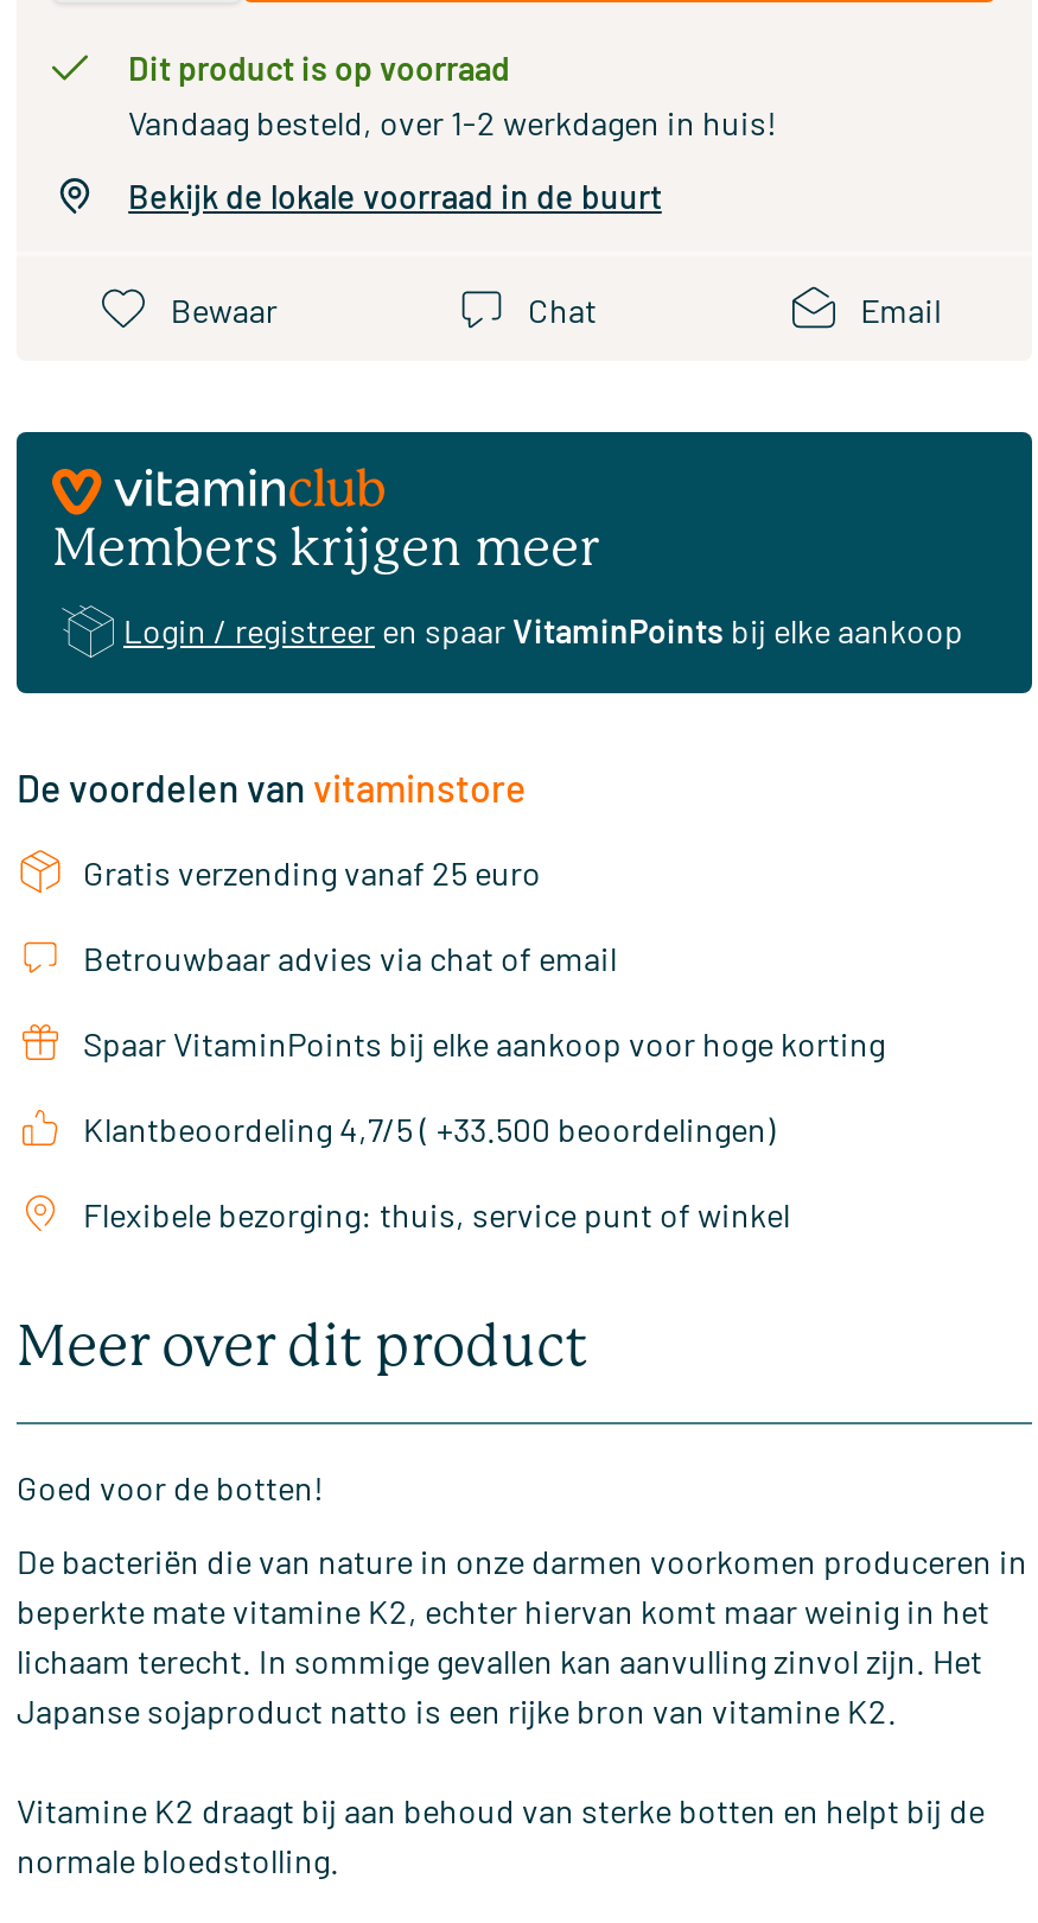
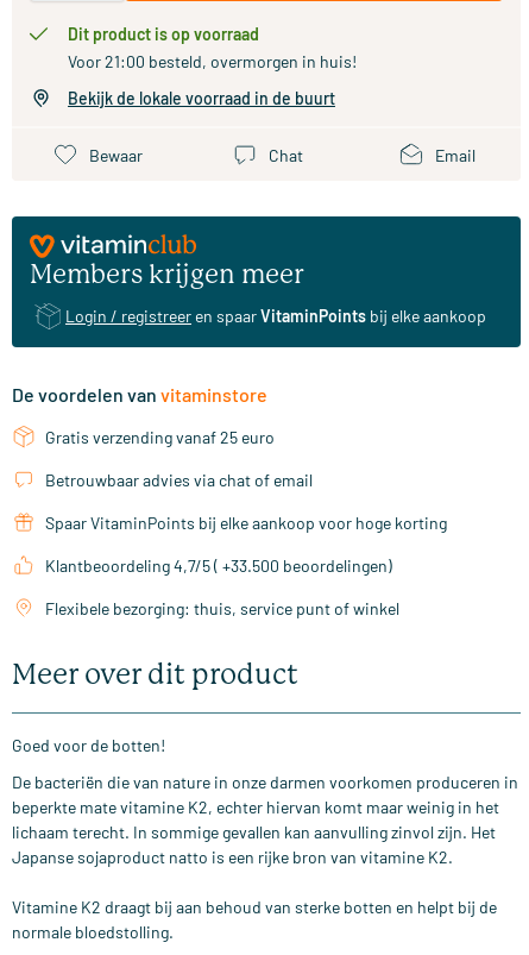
[128,102,776,142] Vandaag besteld, over 1-2 werkdagen in huis! -> [68,51,357,71] Voor 21:00 besteld, overmorgen in huis!

